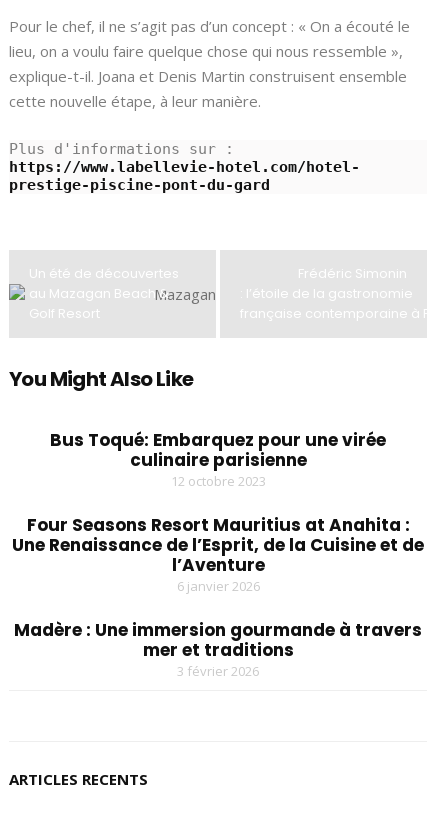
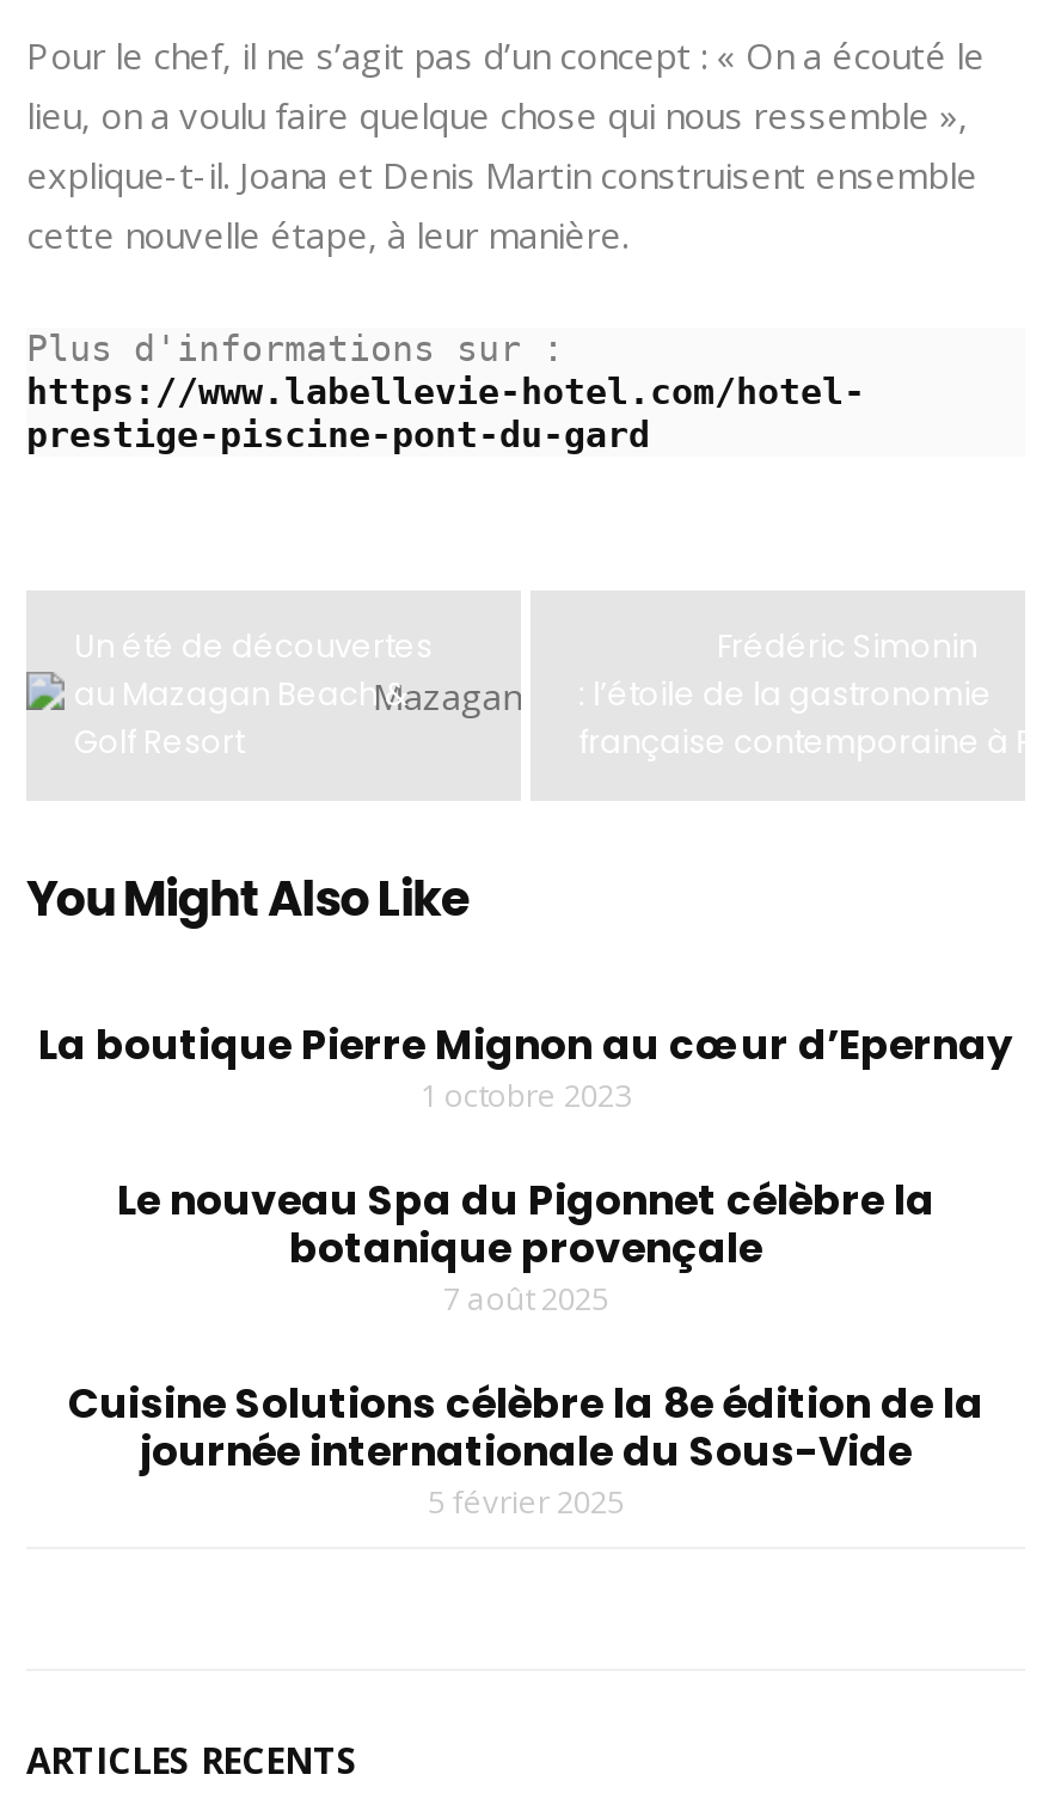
[50,428,386,490] Bus Toqué: Embarquez pour une virée | culinaire parisienne | 12 octobre 2023 -> [38,1016,1013,1116] La boutique Pierre Mignon au cœur d’Epernay | 1 octobre 2023
[12,513,424,595] Four Seasons Resort Mauritius at Anahita : | Une Renaissance de l’Esprit, de la Cuisine et de | l’Aventure | 6 janvier 2026 -> [117,1171,934,1320] Le nouveau Spa du Pigonnet célèbre la | botanique provençale | 7 août 2025
[14,618,422,680] Madère : Une immersion gourmande à travers | mer et traditions | 3 février 2026 -> [68,1375,983,1523] Cuisine Solutions célèbre la 8e édition de la | journée internationale du Sous-Vide | 5 février 2025

